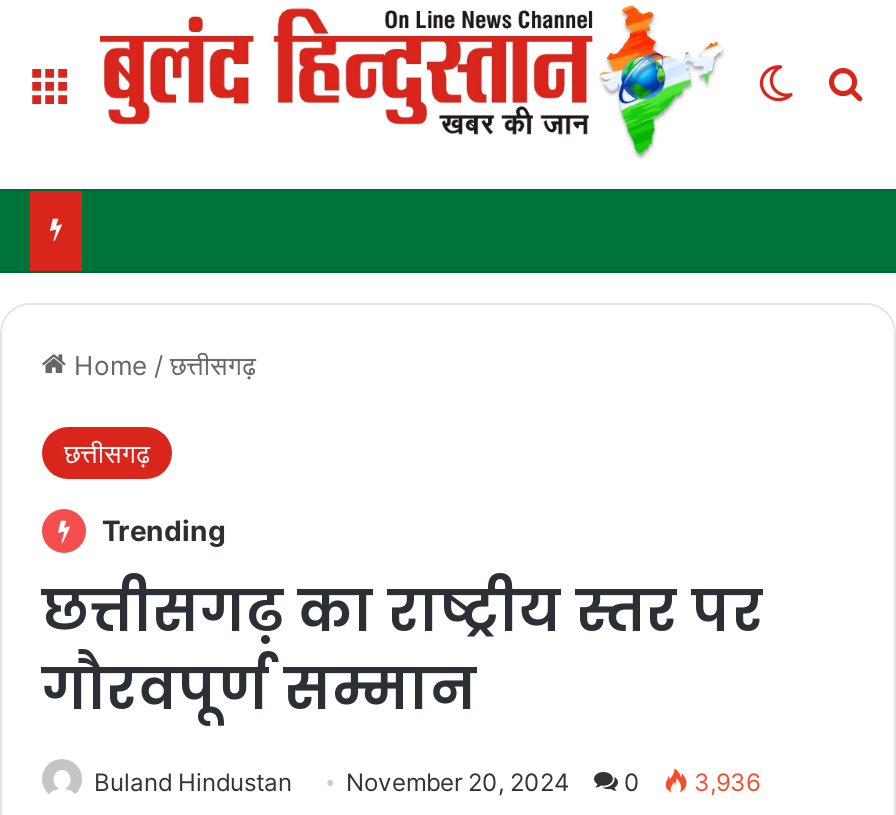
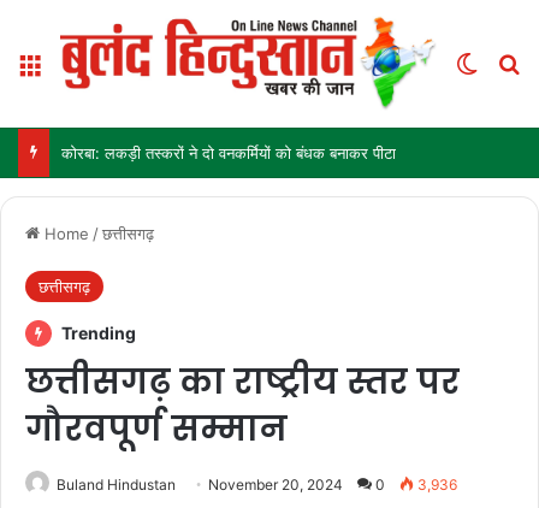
none -> [61,143,396,163] कोरबा: लकड़ी तस्करों ने दो वनकर्मियों को बंधक बनाकर पीटा

